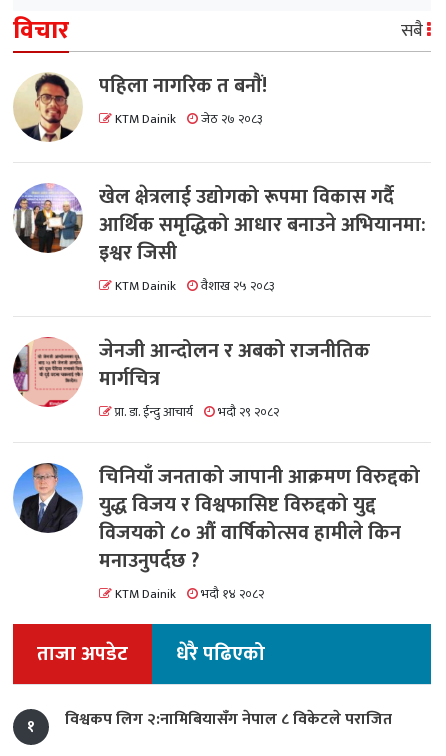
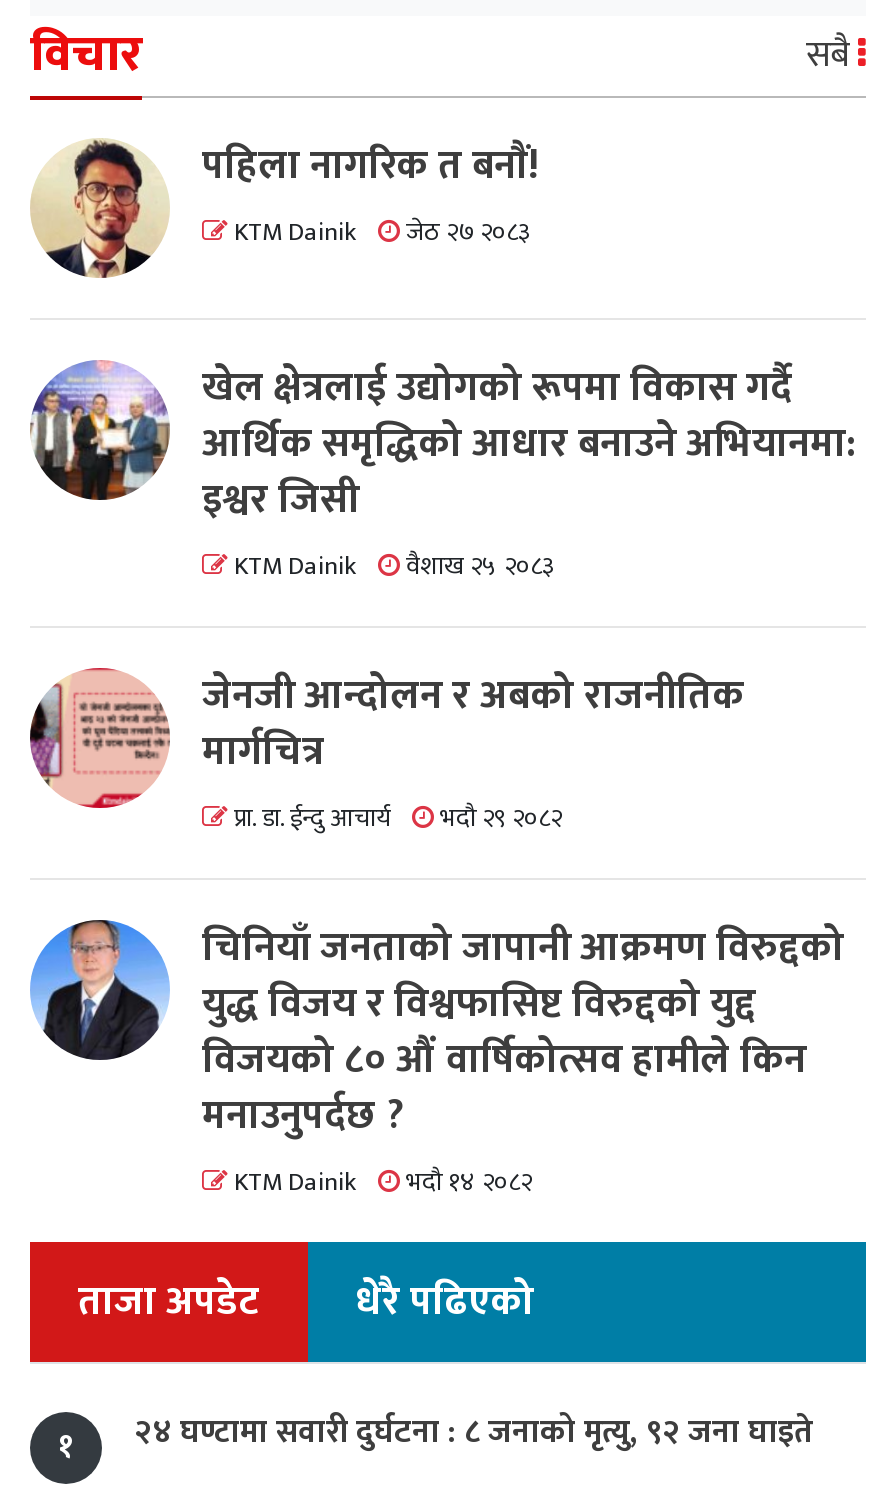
[65,706,392,733] विश्वकप लिग २:नामिबियासँग नेपाल ८ विकेटले पराजित -> [134,1407,812,1461] २४ घण्टामा सवारी दुर्घटना : ८ जनाको मृत्यु, ९२ जना घाइते

